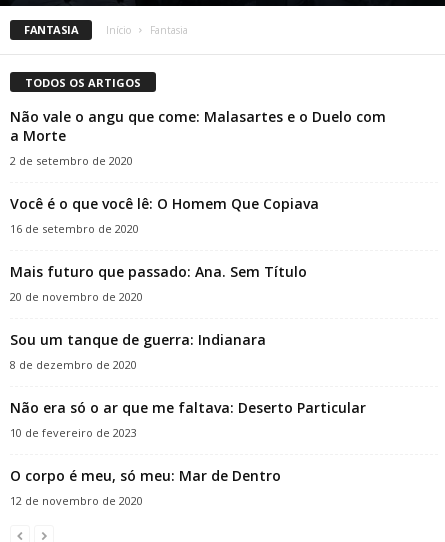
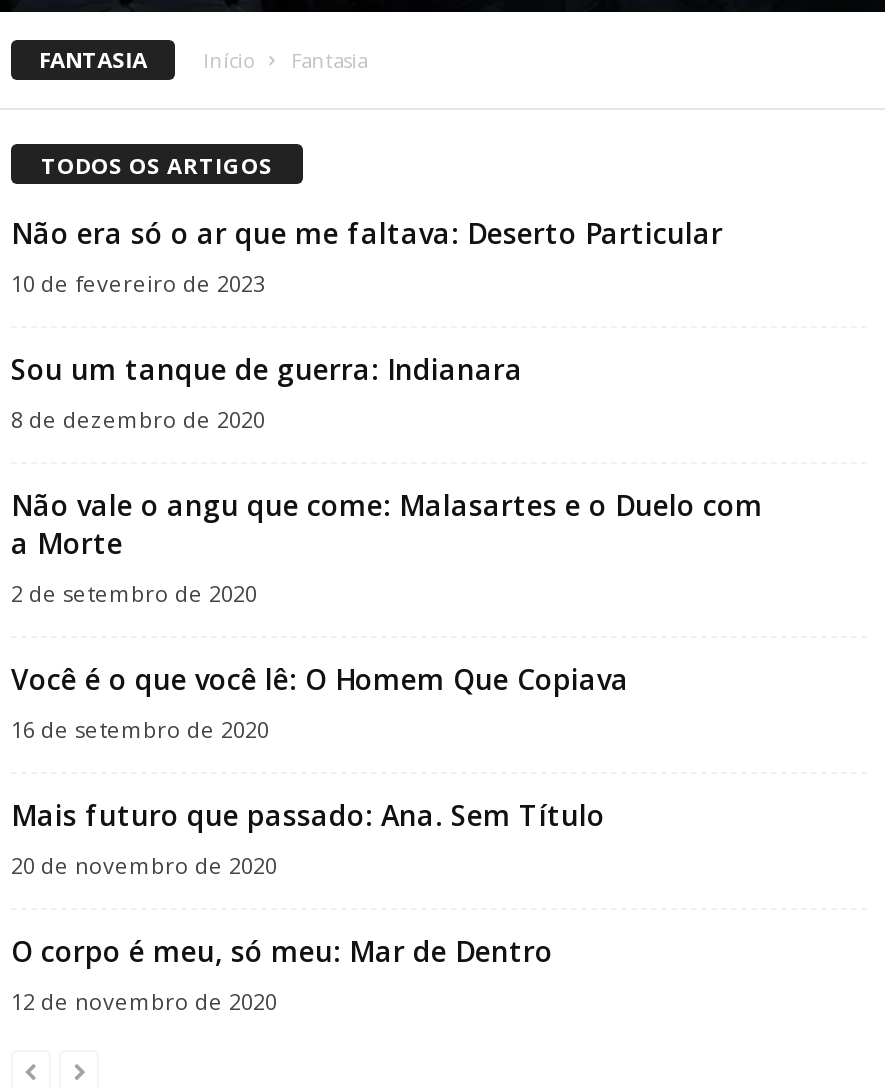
moved [10,107,386,304] -> [11,486,763,880]: Não vale o angu que come: Malasartes e o Duelo com | a Morte | 2 de setembro de 2020 | Você é o que você lê: O Homem Que Copiava | 16 de setembro de 2020 | Mais futuro que passado: Ana. Sem Título | 20 de novembro de 2020
moved [10,330,366,440] -> [11,214,723,434]: Sou um tanque de guerra: Indianara | 8 de dezembro de 2020 | Não era só o ar que me faltava: Deserto Particular | 10 de fevereiro de 2023

